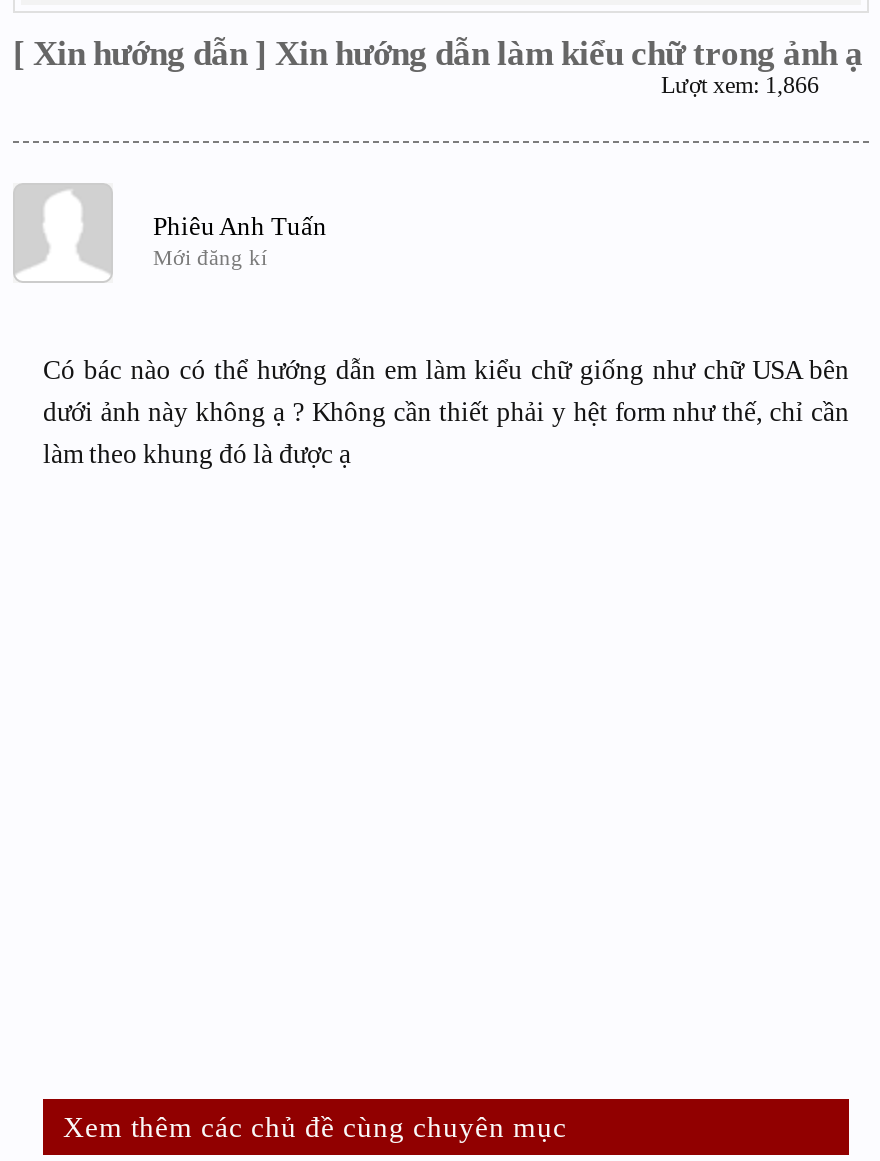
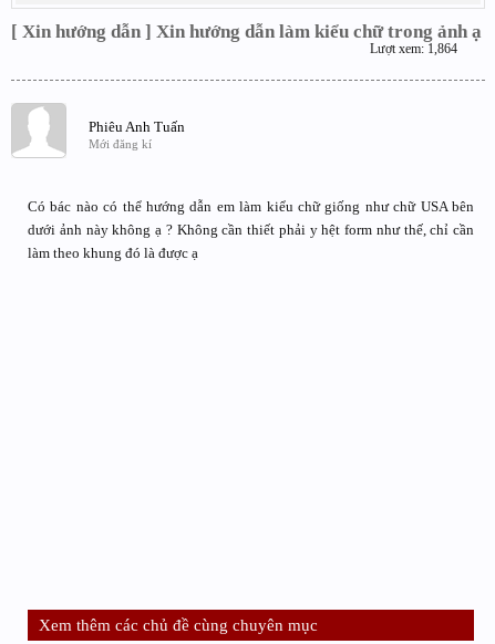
[661,71,819,99] Lượt xem: 1,866 -> [370,41,457,56] Lượt xem: 1,864

